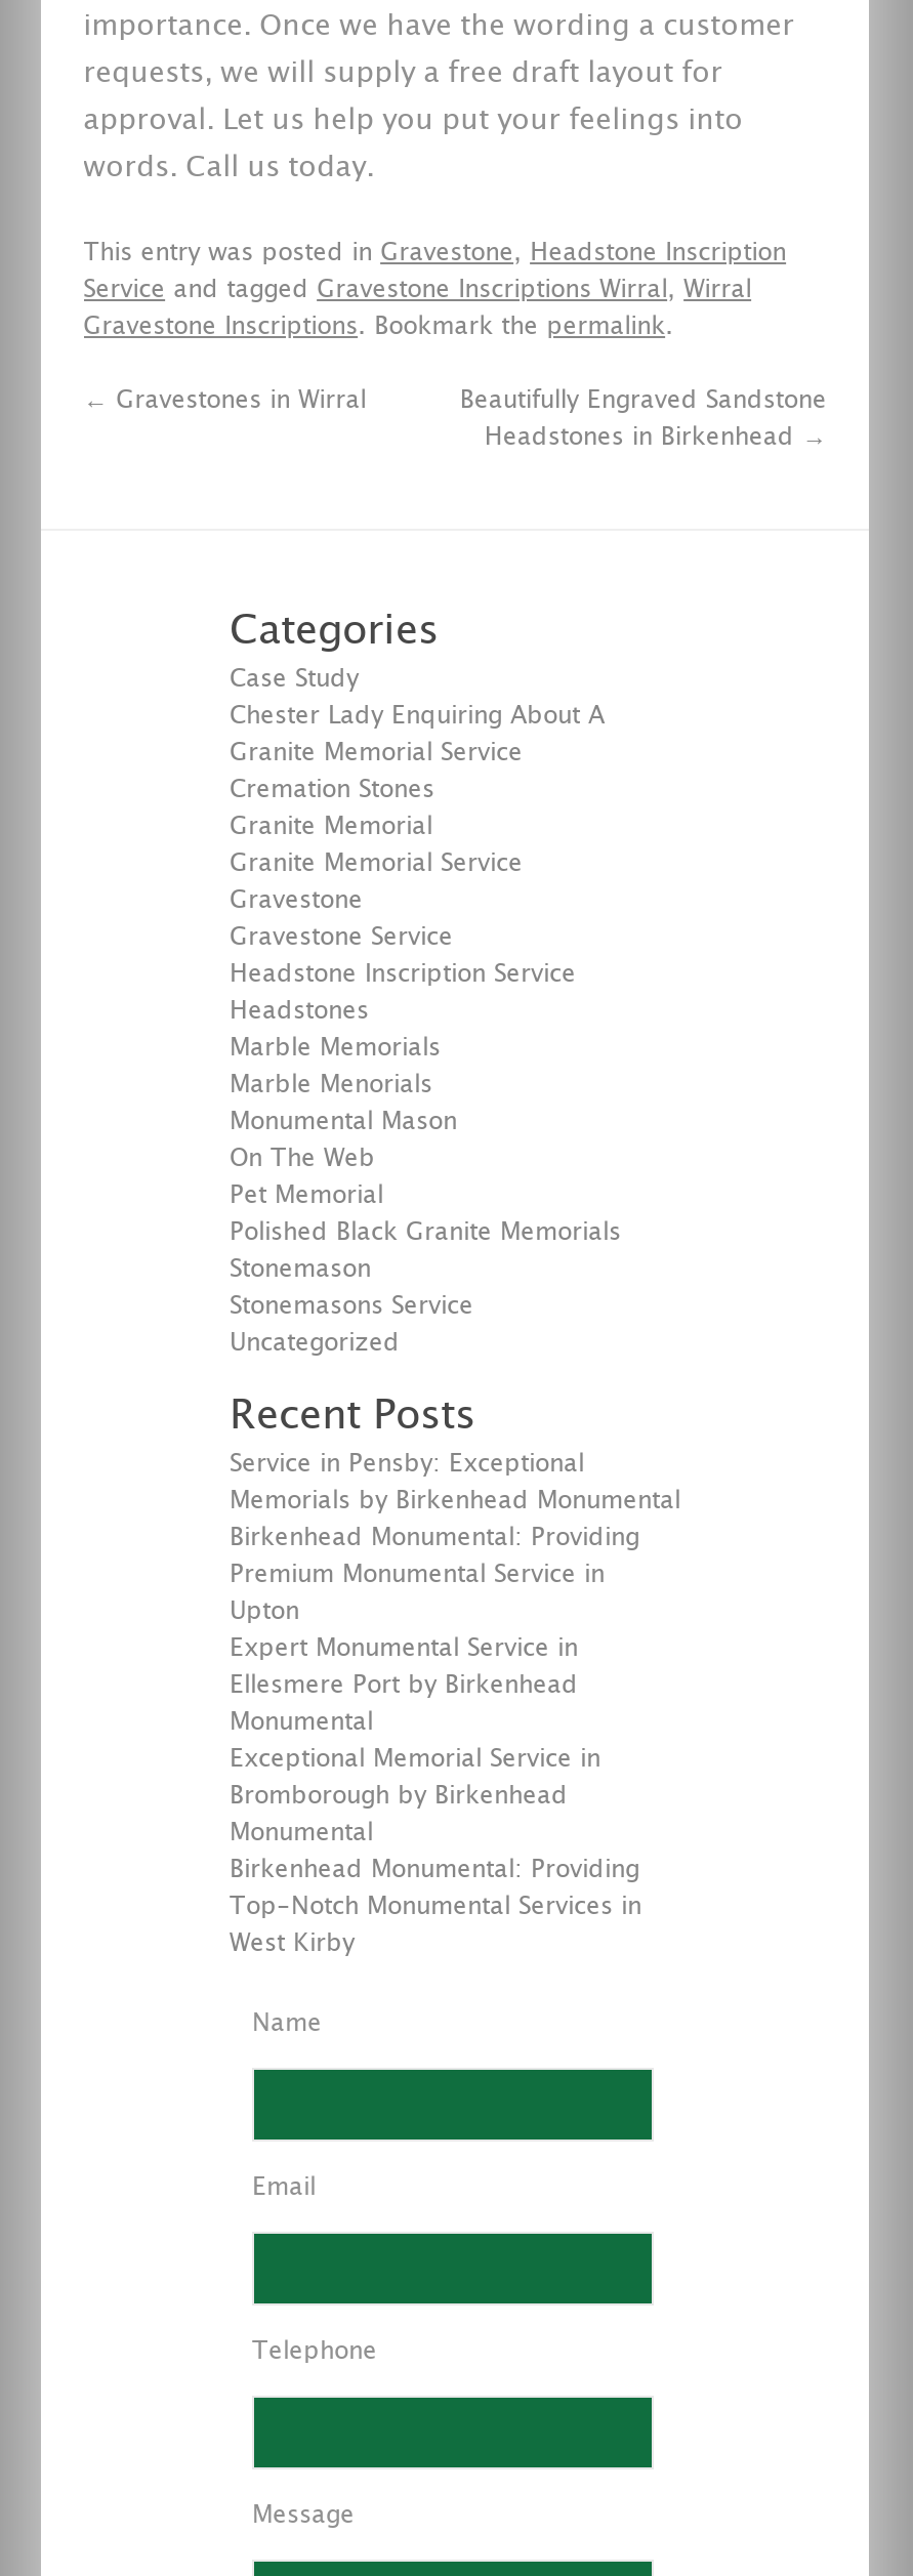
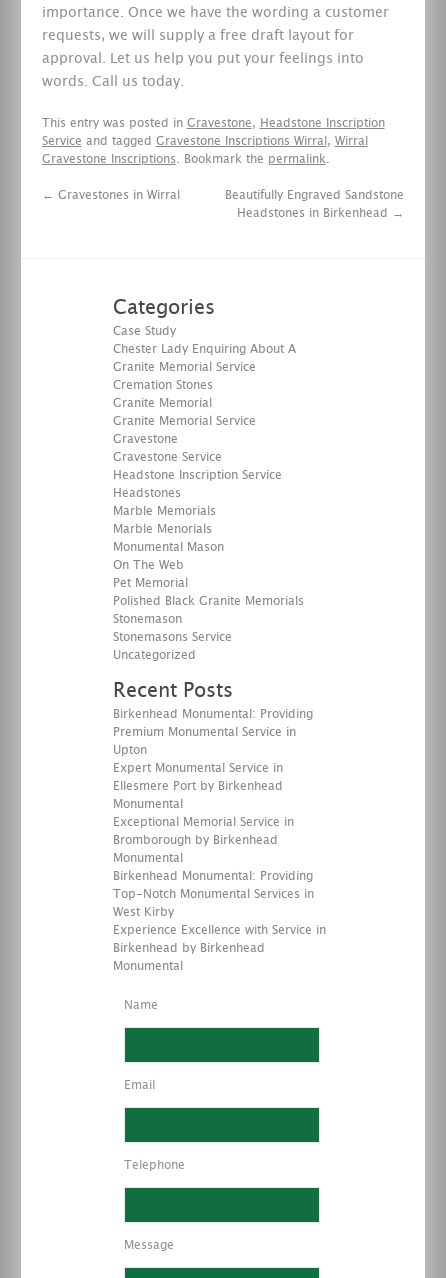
[230,1451,680,1512] Service in Pensby: Exceptional | Memorials by Birkenhead Monumental -> none
moved [230,1525,641,1955] -> [113,708,314,918]: Birkenhead Monumental: Providing | Premium Monumental Service in | Upton | ... | Top-Notch Monumental Services in | West Kirby
none -> [113,924,326,972] Experience Excellence with Service in | Birkenhead by Birkenhead | Monumental

